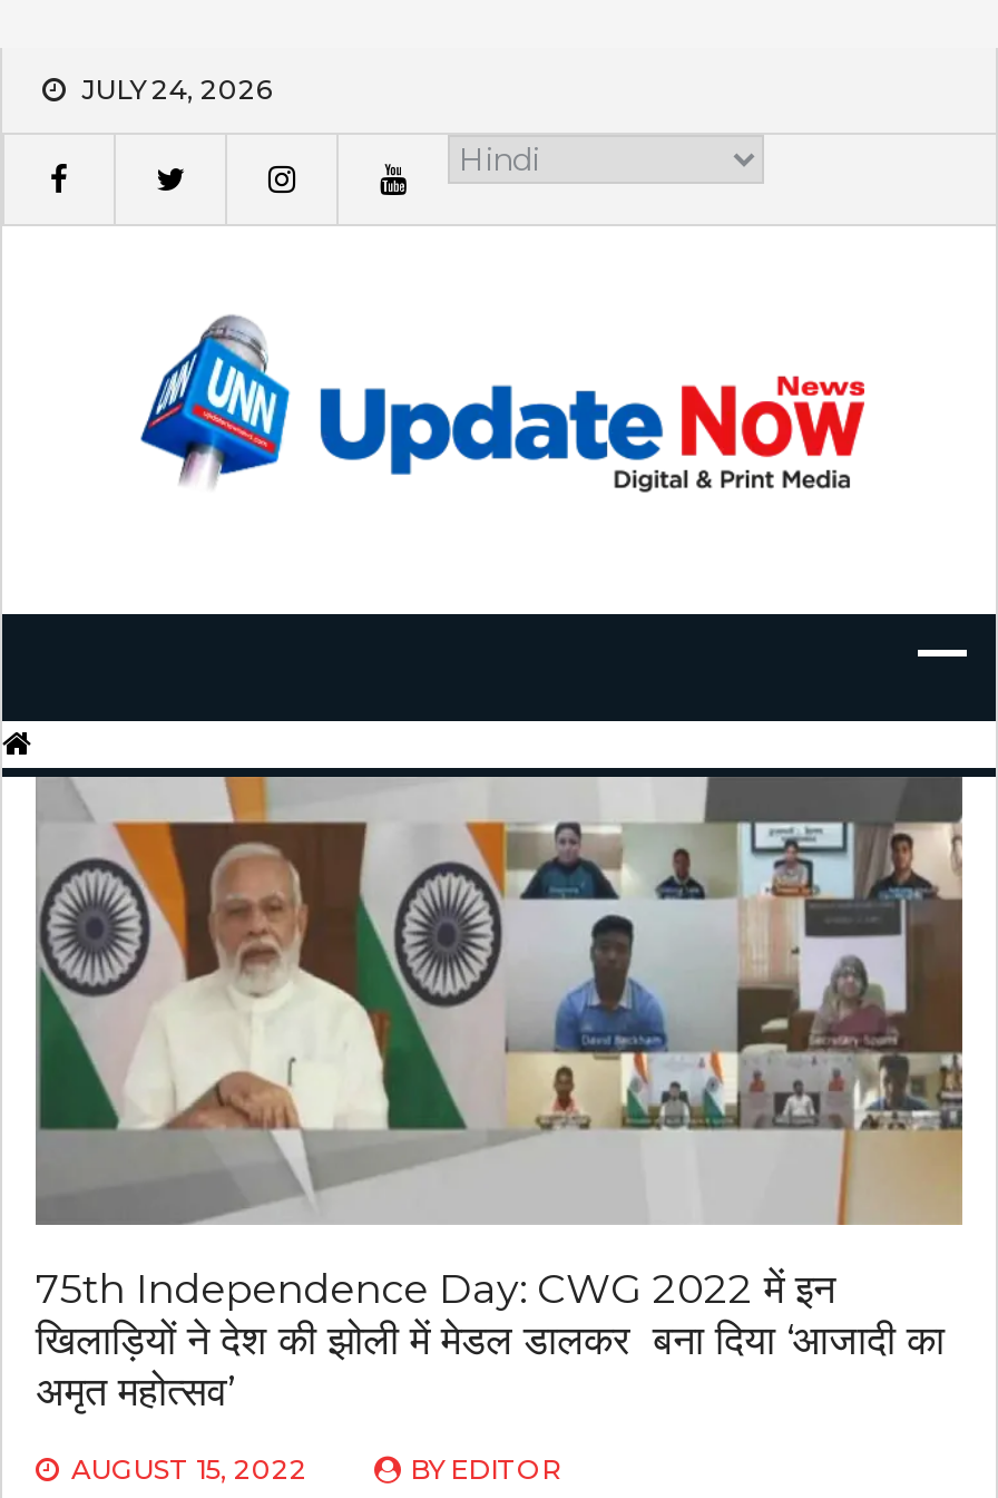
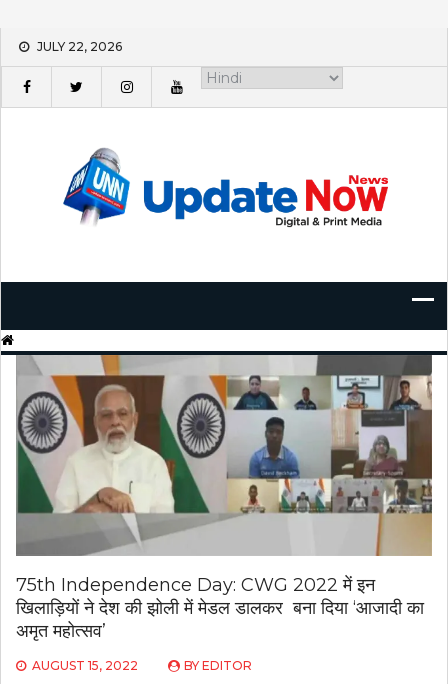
[82,72,272,106] JULY 24, 2026 -> [37,39,122,54] JULY 22, 2026

